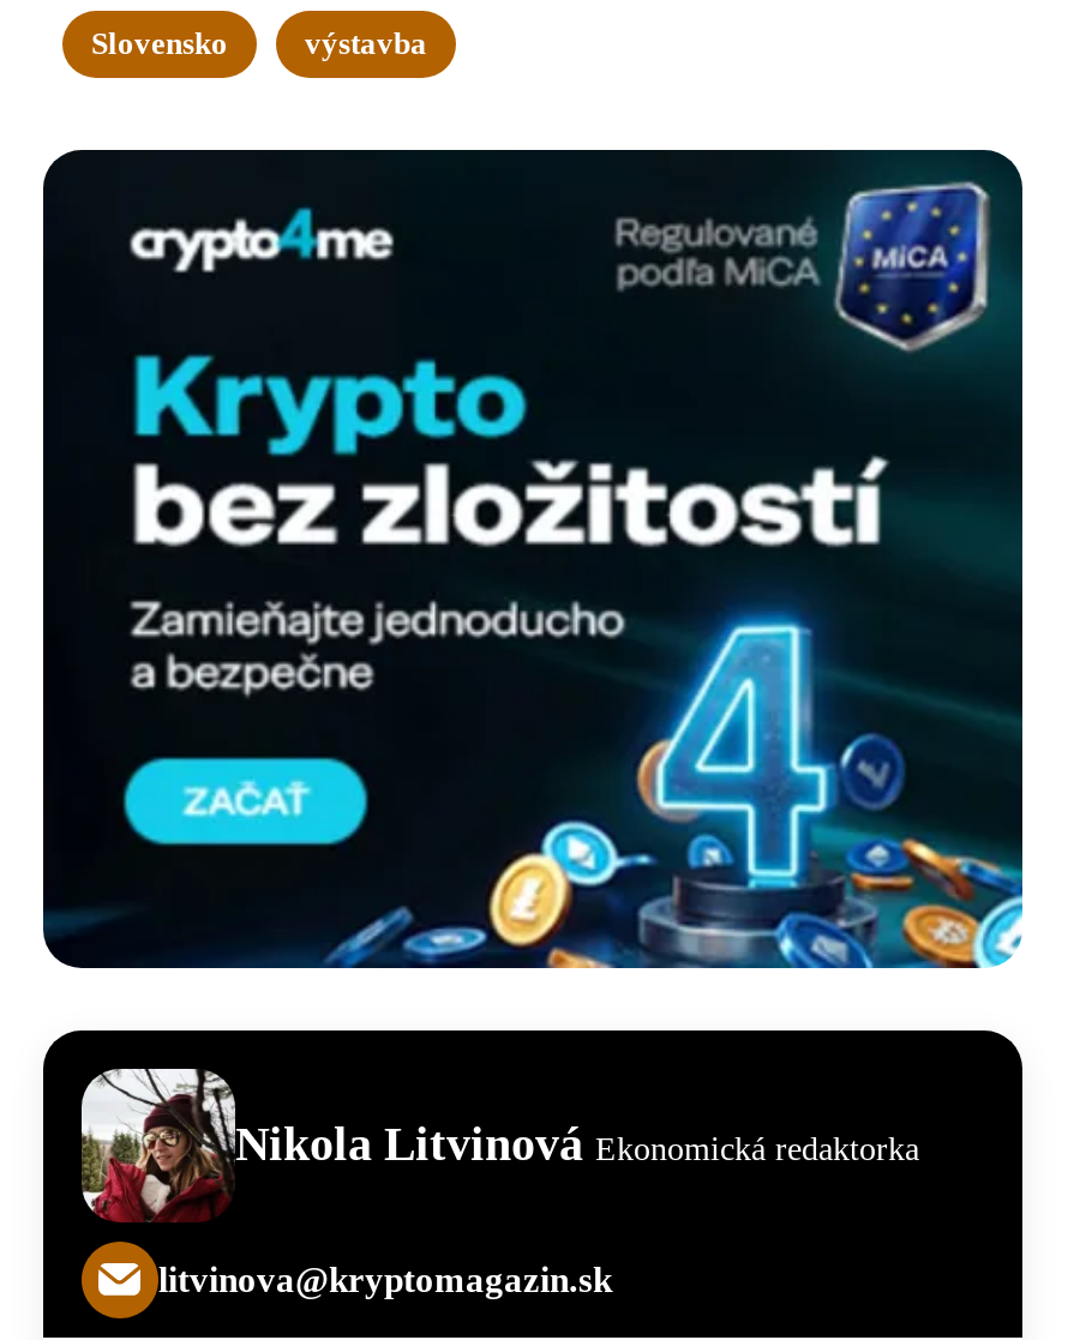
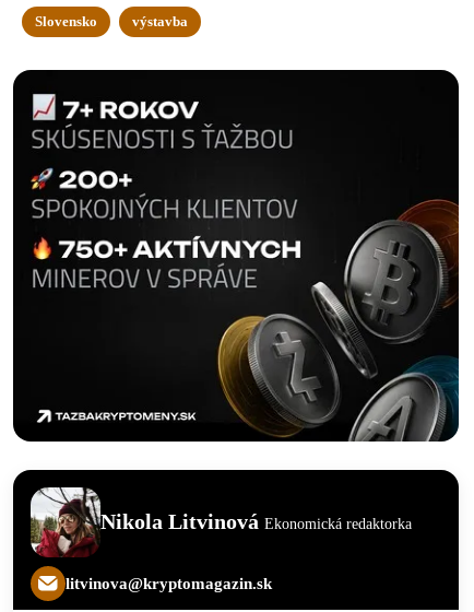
[43,152,1025,971] [image] -> [13,72,460,443] [image]

